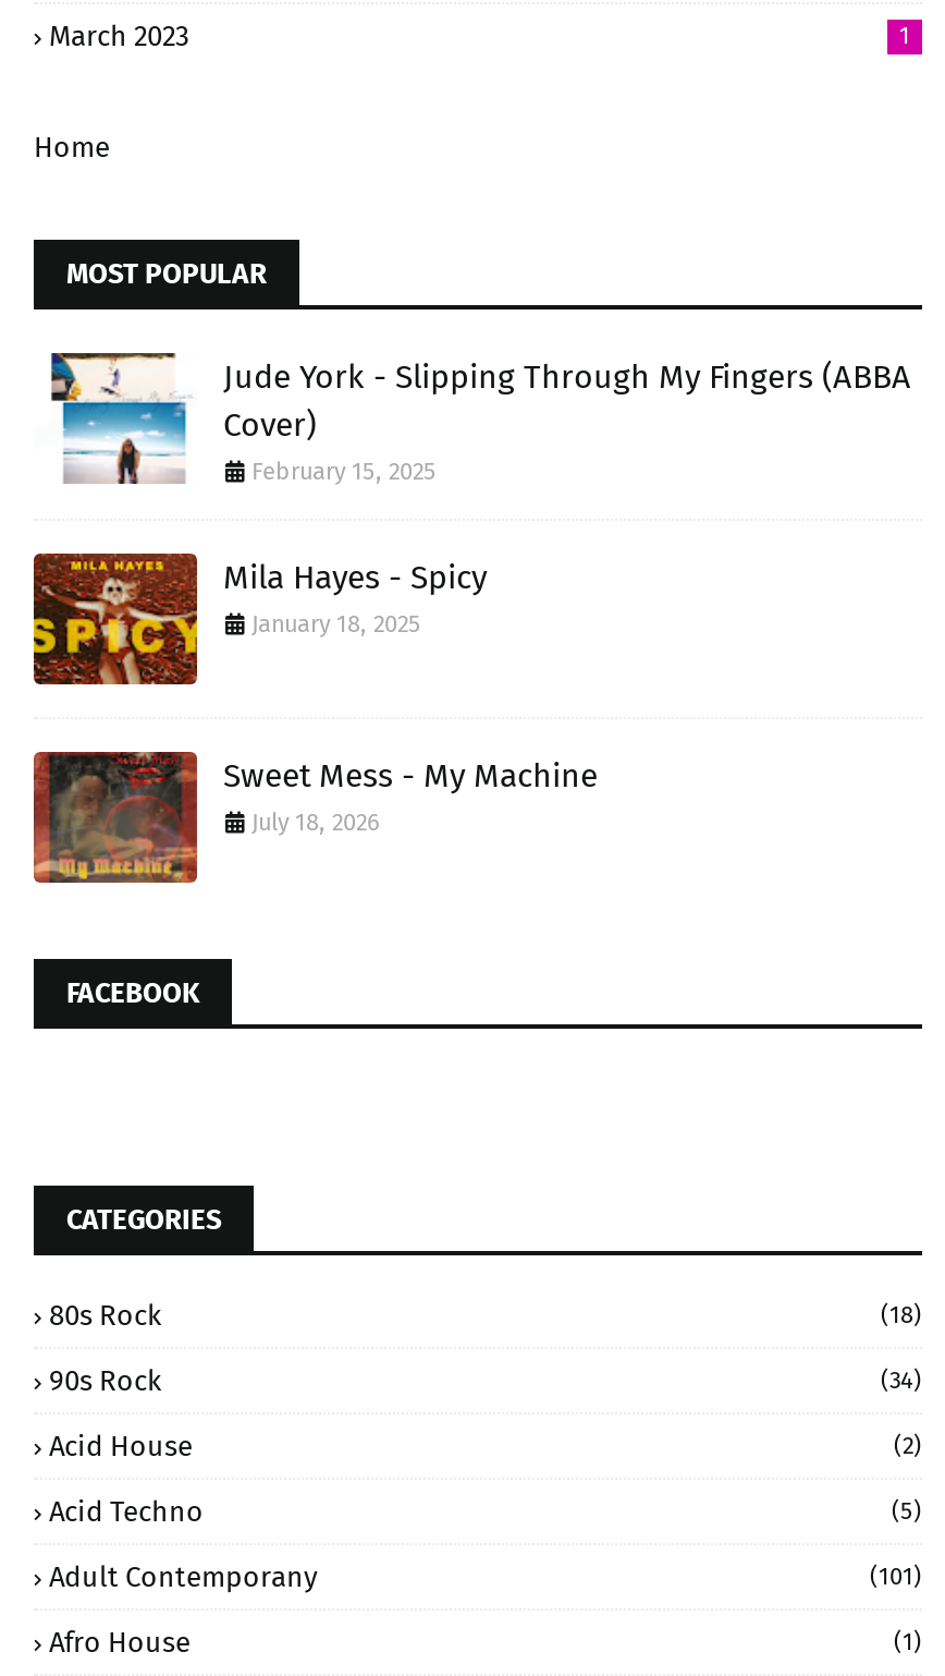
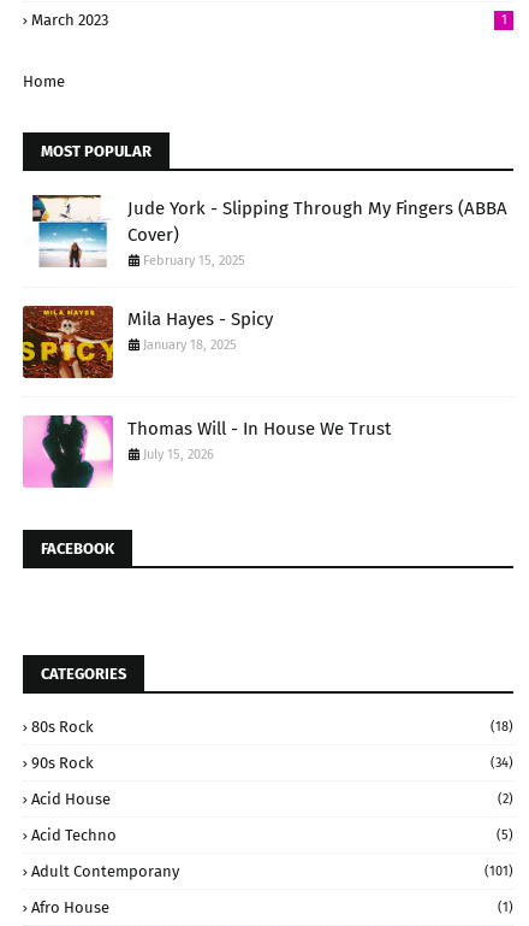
[32,750,598,885] [image] | Sweet Mess - My Machine | July 18, 2026 -> [23,414,391,489] [image] | Thomas Will - In House We Trust | July 15, 2026

